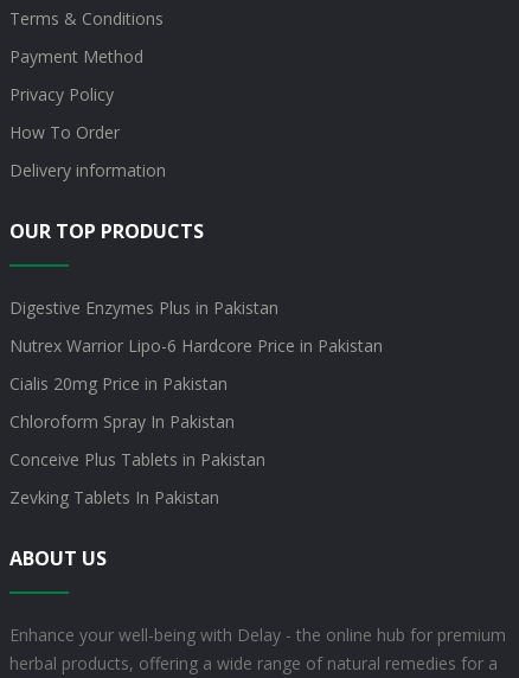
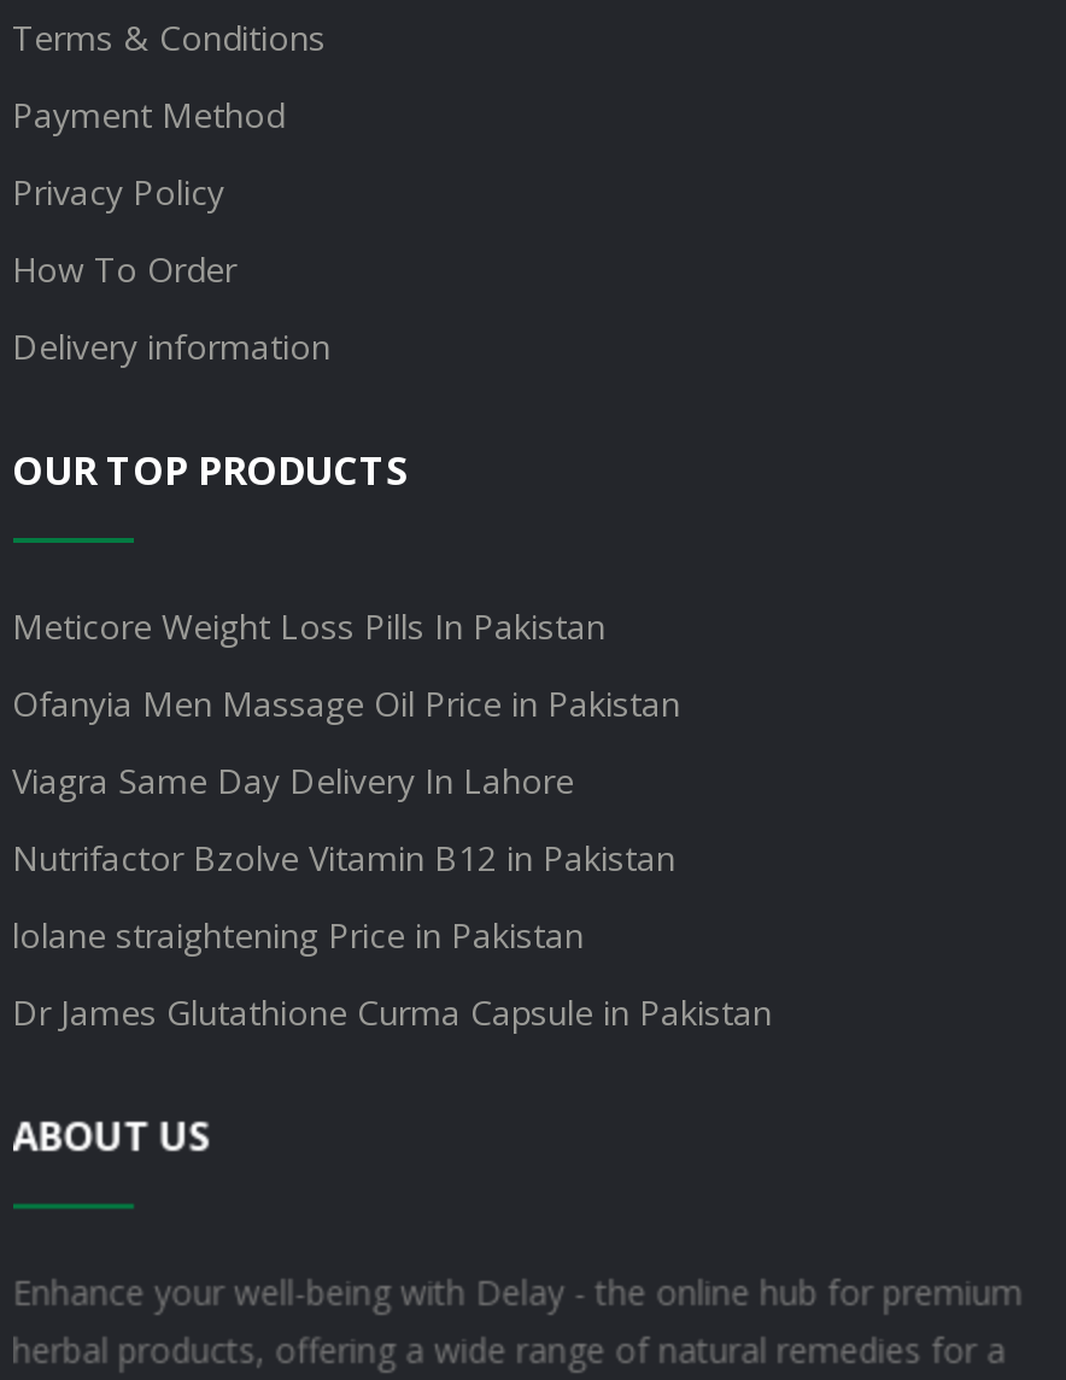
[9,297,278,319] Digestive Enzymes Plus in Pakistan -> [12,604,605,649] Meticore Weight Loss Pills In Pakistan
[9,334,382,357] Nutrex Warrior Lipo-6 Hardcore Price in Pakistan -> [12,681,680,727] Ofanyia Men Massage Oil Price in Pakistan
[9,372,227,395] Cialis 20mg Price in Pakistan -> [12,758,574,804] Viagra Same Day Delivery In Lahore
[9,410,234,433] Chloroform Spray In Pakistan -> [12,835,675,881] Nutrifactor Bzolve Vitamin B12 in Pakistan
[9,448,265,471] Conceive Plus Tablets in Pakistan -> [12,912,584,958] lolane straightening Price in Pakistan
[9,486,219,509] Zevking Tablets In Pakistan -> [12,990,772,1035] Dr James Glutathione Curma Capsule in Pakistan

